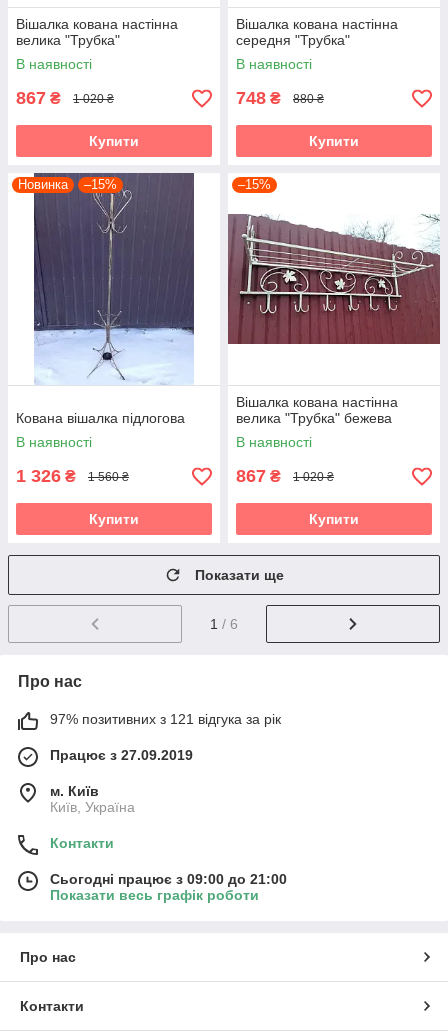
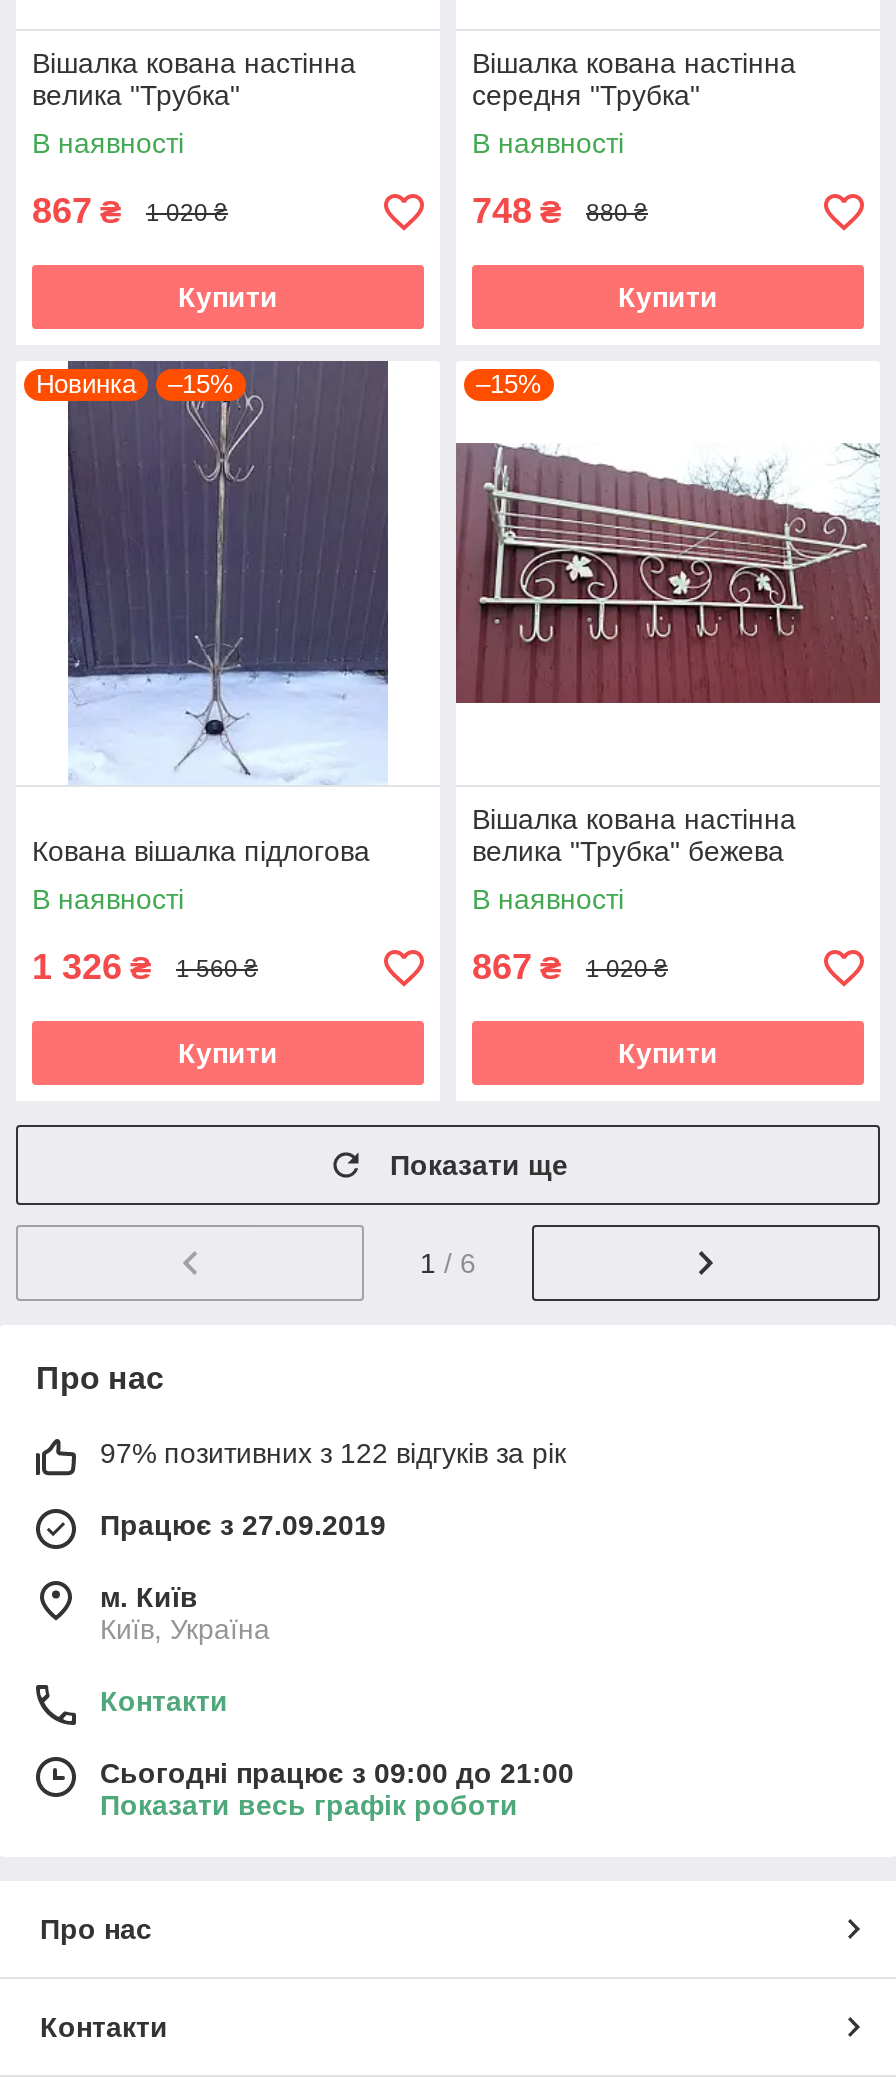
[50,711,281,727] 97% позитивних з 121 відгука за рік -> [100,1437,566,1469] 97% позитивних з 122 відгуків за рік

